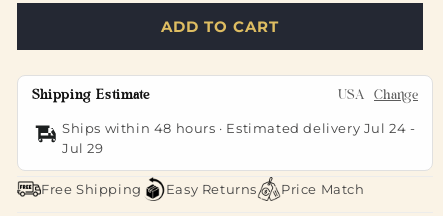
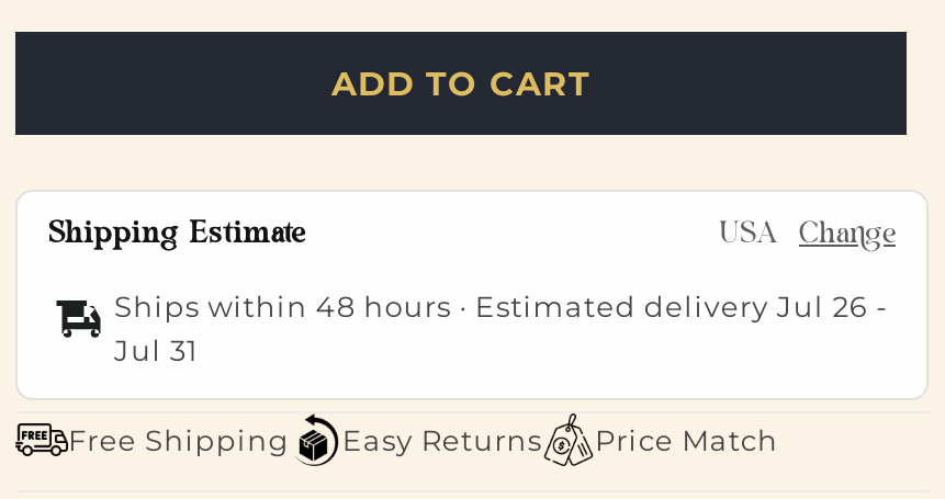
[62,120,416,136] Ships within 48 hours · Estimated delivery Jul 24 - -> [114,288,888,324] Ships within 48 hours · Estimated delivery Jul 26 -
[62,140,104,156] Jul 29 -> [114,332,199,367] Jul 31

